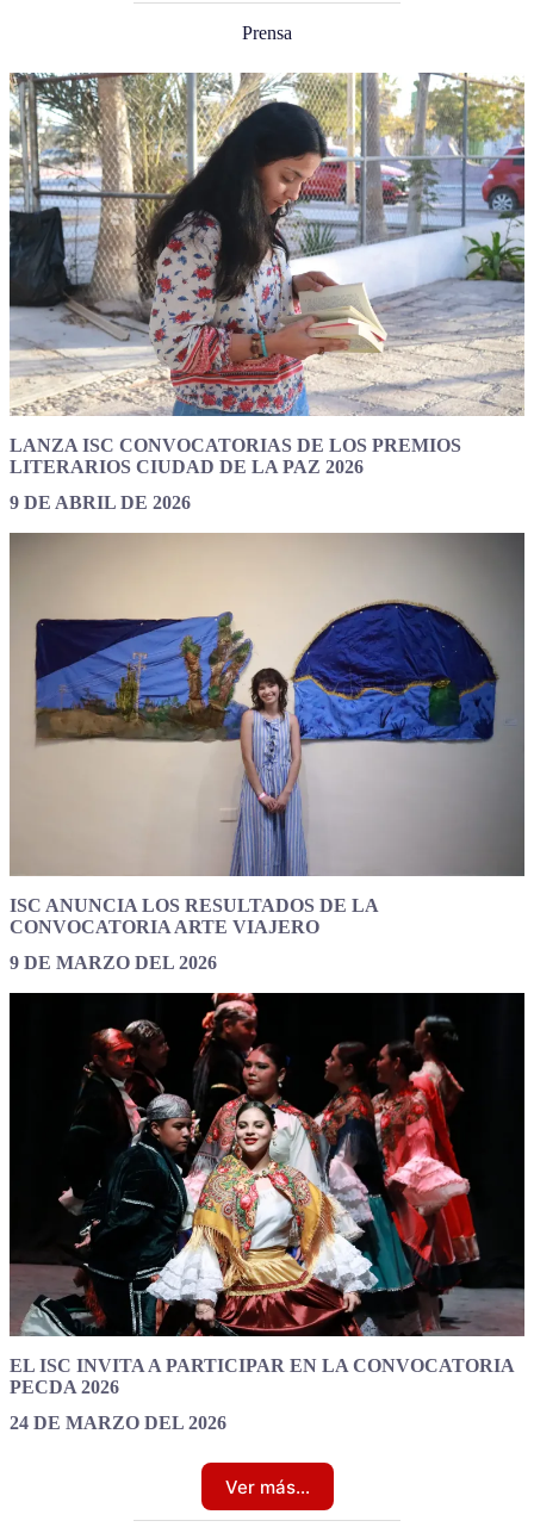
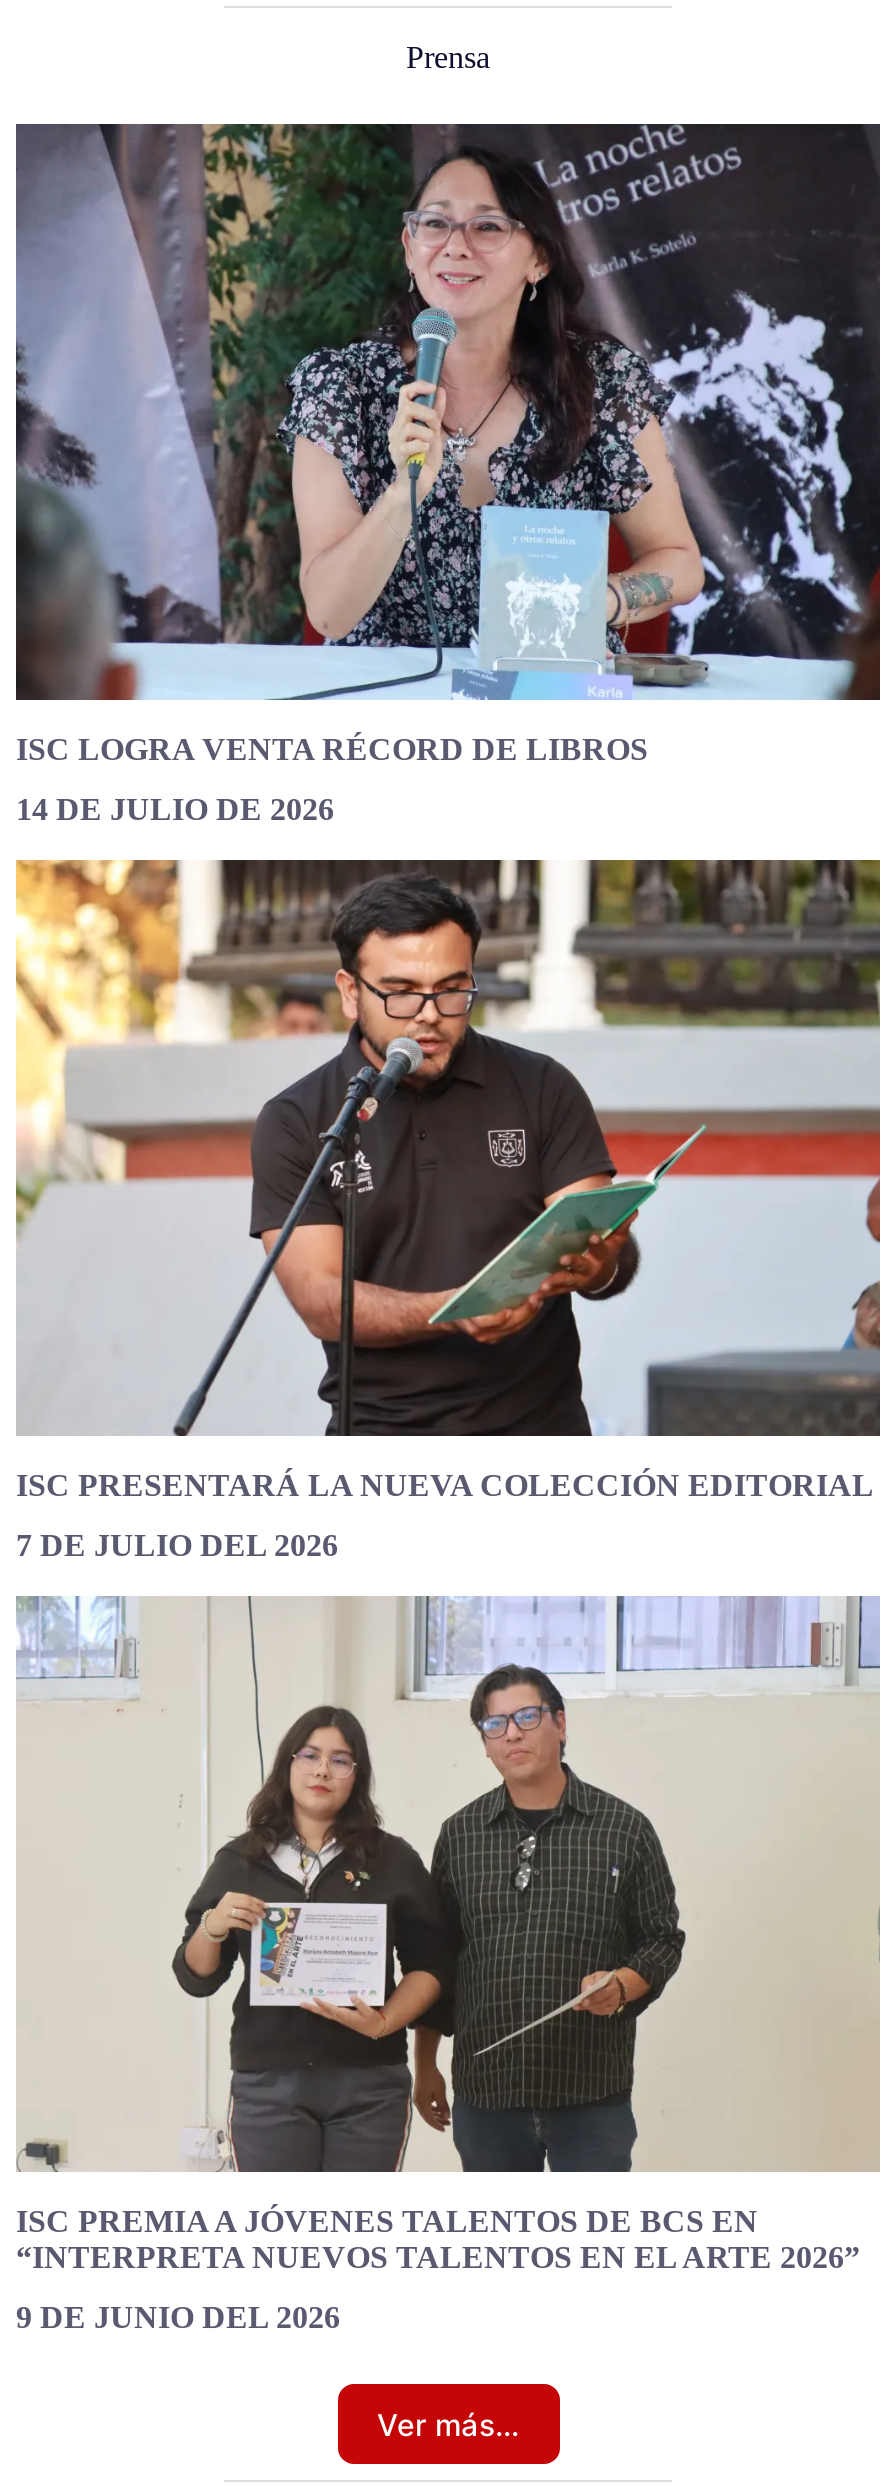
[10,73,524,477] [image] | LANZA ISC CONVOCATORIAS DE LOS PREMIOS | LITERARIOS CIUDAD DE LA PAZ 2026 -> [14,121,882,766] [image] | ISC LOGRA VENTA RÉCORD DE LIBROS
[10,493,191,513] 9 DE ABRIL DE 2026 -> [16,792,334,826] 14 DE JULIO DE 2026
[8,532,524,937] [image] | ISC ANUNCIA LOS RESULTADOS DE LA | CONVOCATORIA ARTE VIAJERO -> [14,857,880,1502] [image] | ISC PRESENTARÁ LA NUEVA COLECCIÓN EDITORIAL
[10,953,217,973] 9 DE MARZO DEL 2026 -> [16,1528,338,1562] 7 DE JULIO DEL 2026
[8,992,526,1397] [image] | EL ISC INVITA A PARTICIPAR EN LA CONVOCATORIA | PECDA 2026 -> [16,1595,880,2274] [image] | ISC PREMIA A JÓVENES TALENTOS DE BCS EN | “INTERPRETA NUEVOS TALENTOS EN EL ARTE 2026”
[10,1413,226,1433] 24 DE MARZO DEL 2026 -> [16,2300,340,2334] 9 DE JUNIO DEL 2026

